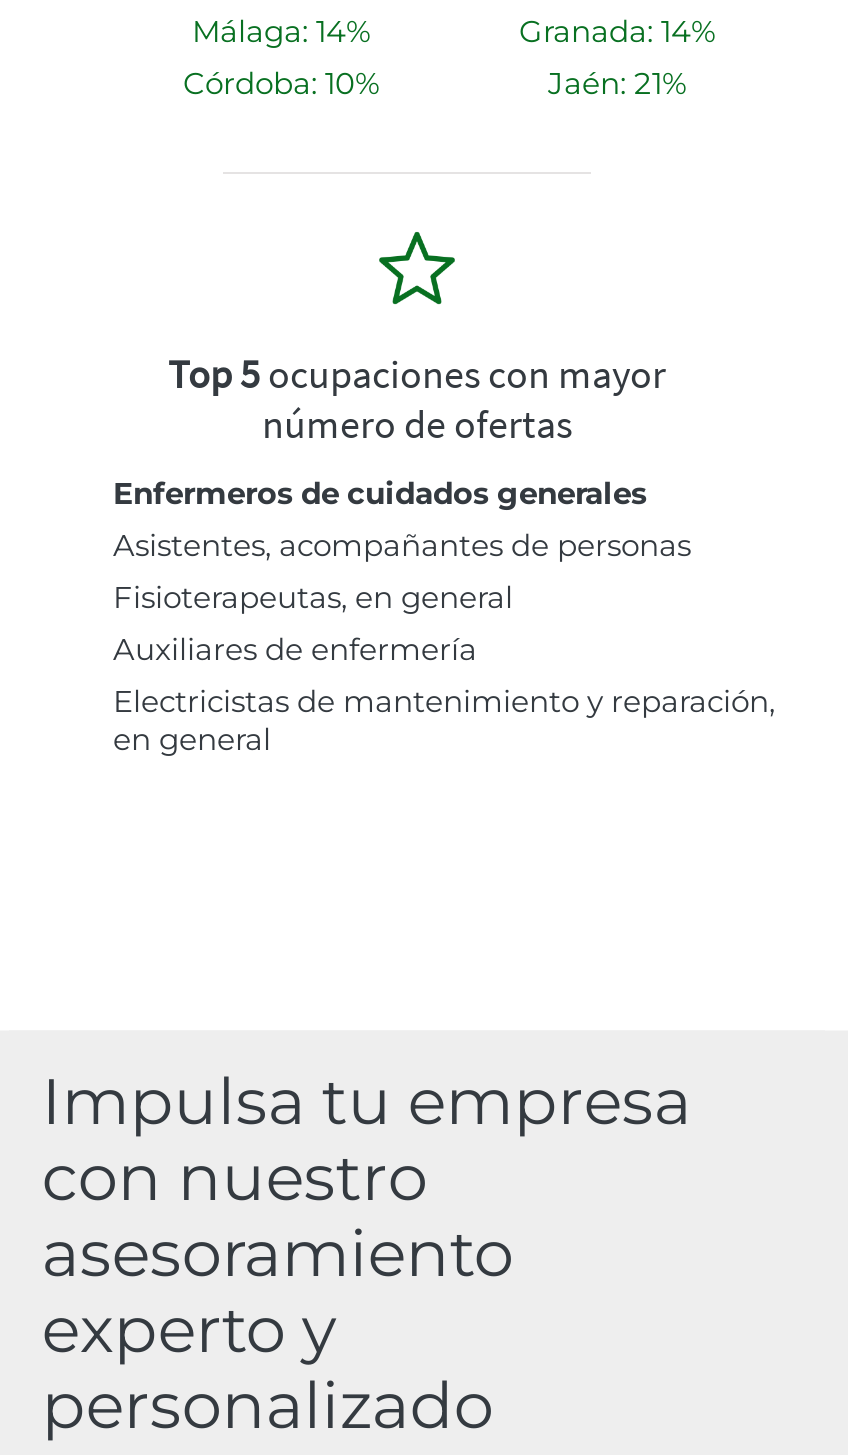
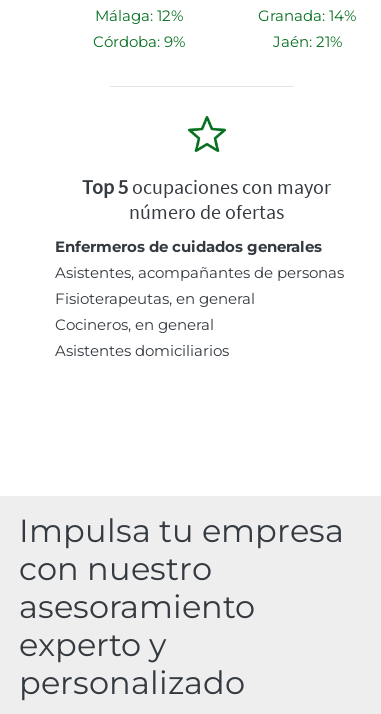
[192,12,370,50] Málaga: 14% -> [95,6,183,25] Málaga: 12%
[183,64,379,102] Córdoba: 10% -> [93,32,185,51] Córdoba: 9%
[113,630,775,758] Auxiliares de enfermería | Electricistas de mantenimiento y reparación, | en general -> [55,315,229,360] Cocineros, en general | Asistentes domiciliarios

